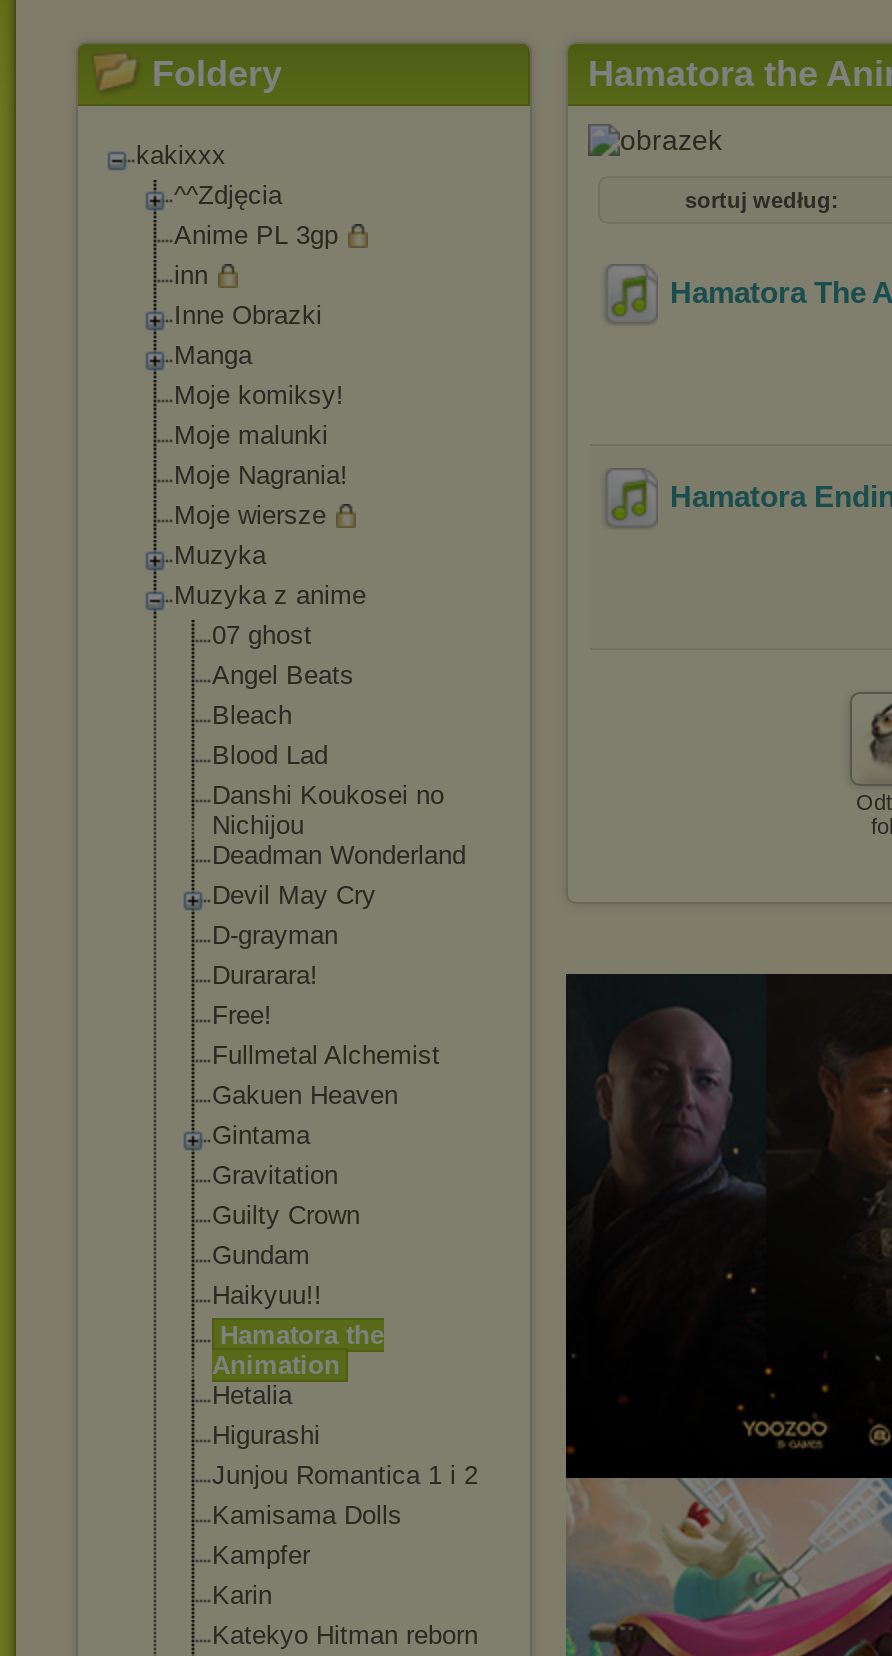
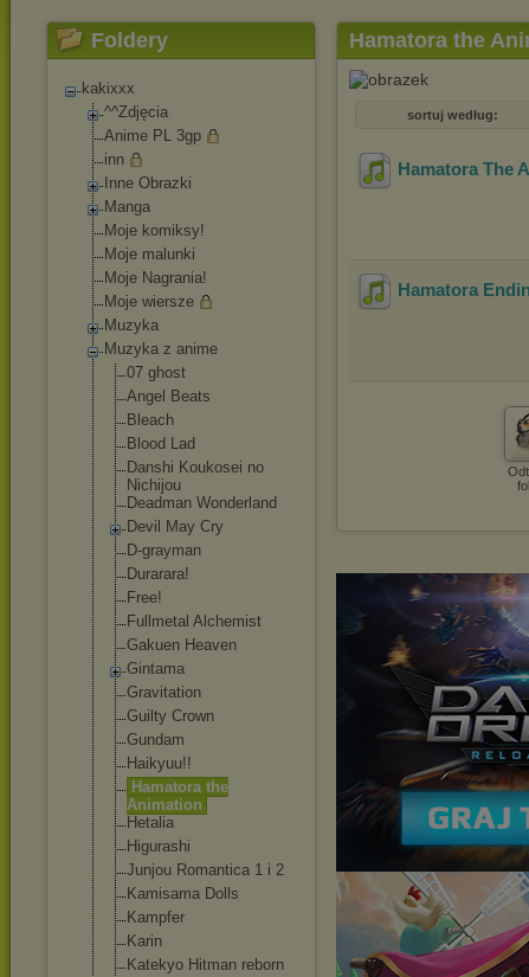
[566,974,886,1476] [image] -> [336,572,525,872] [image]

